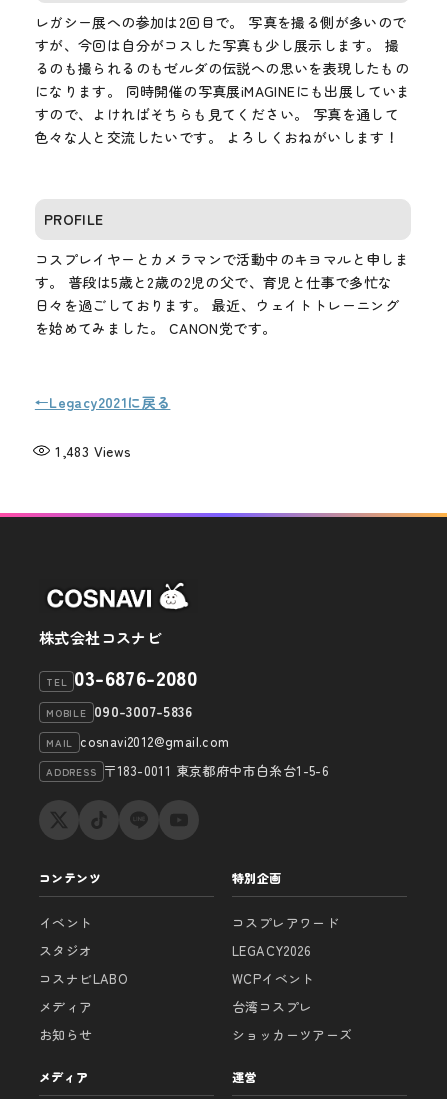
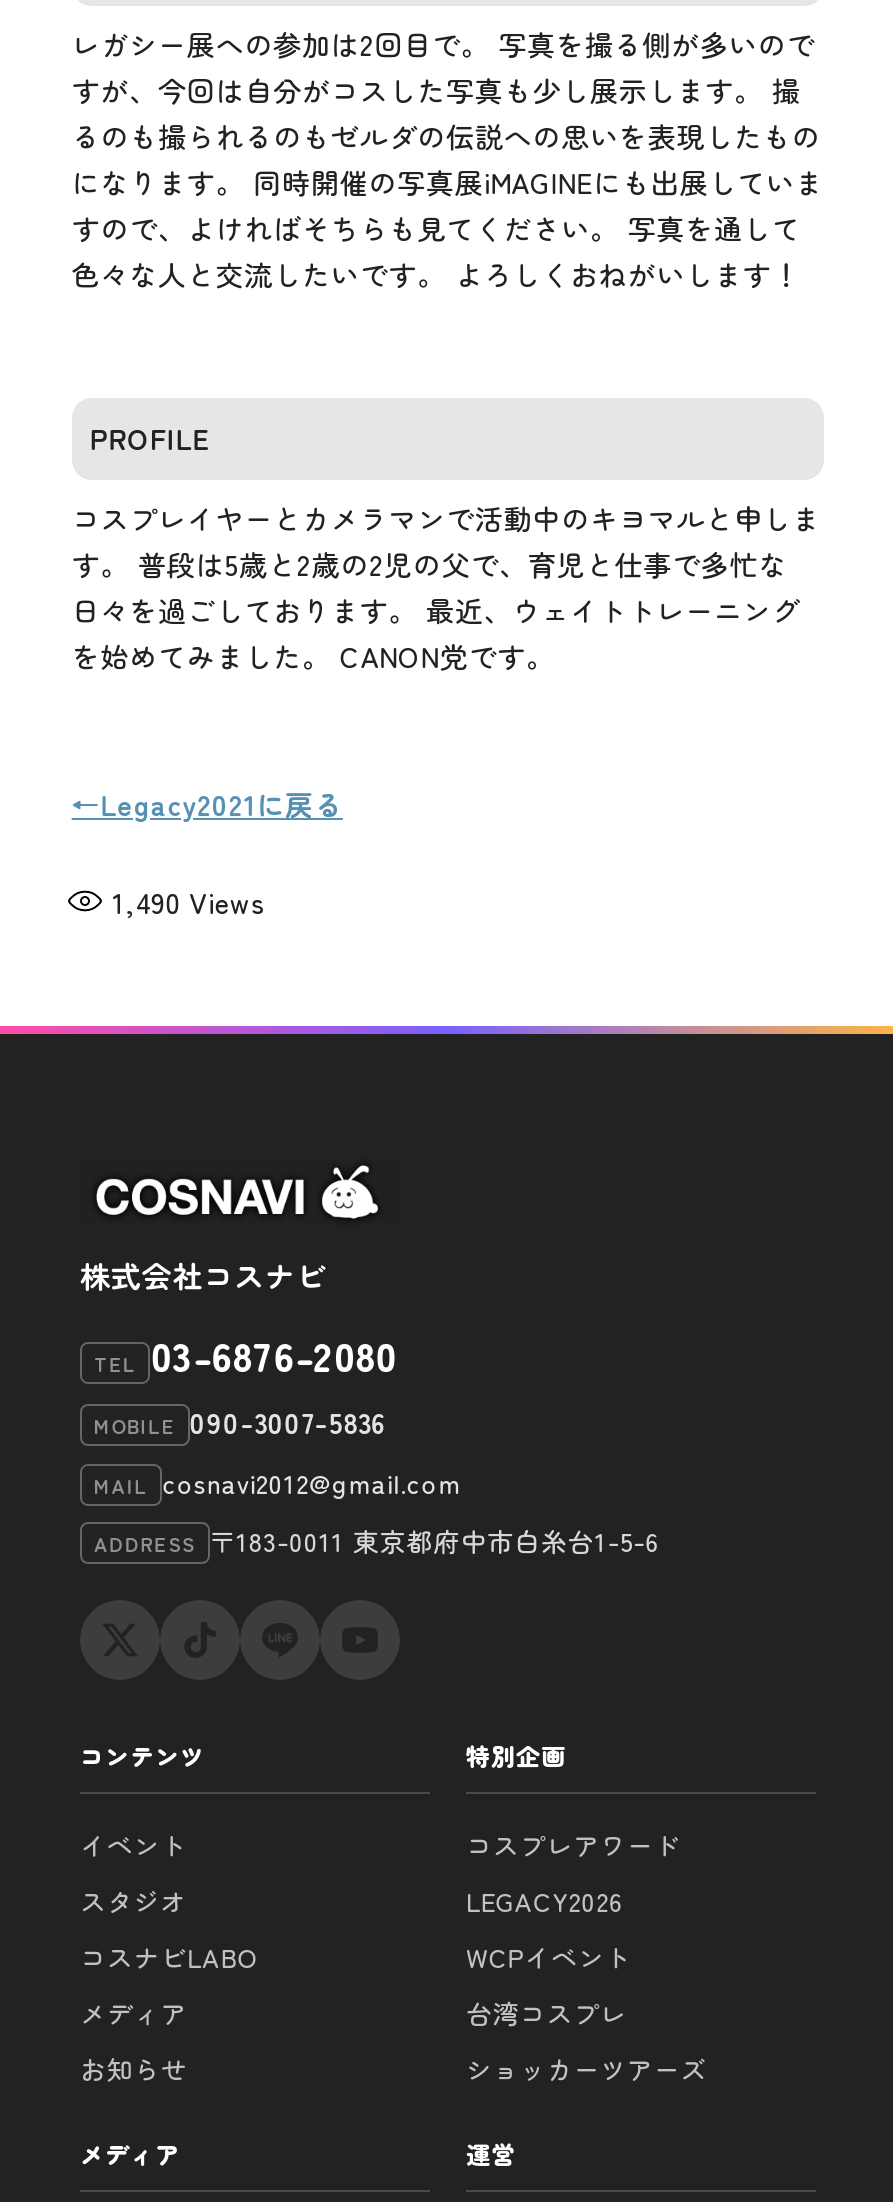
[55,441,132,461] 1,483 Views -> [112,882,265,922] 1,490 Views

